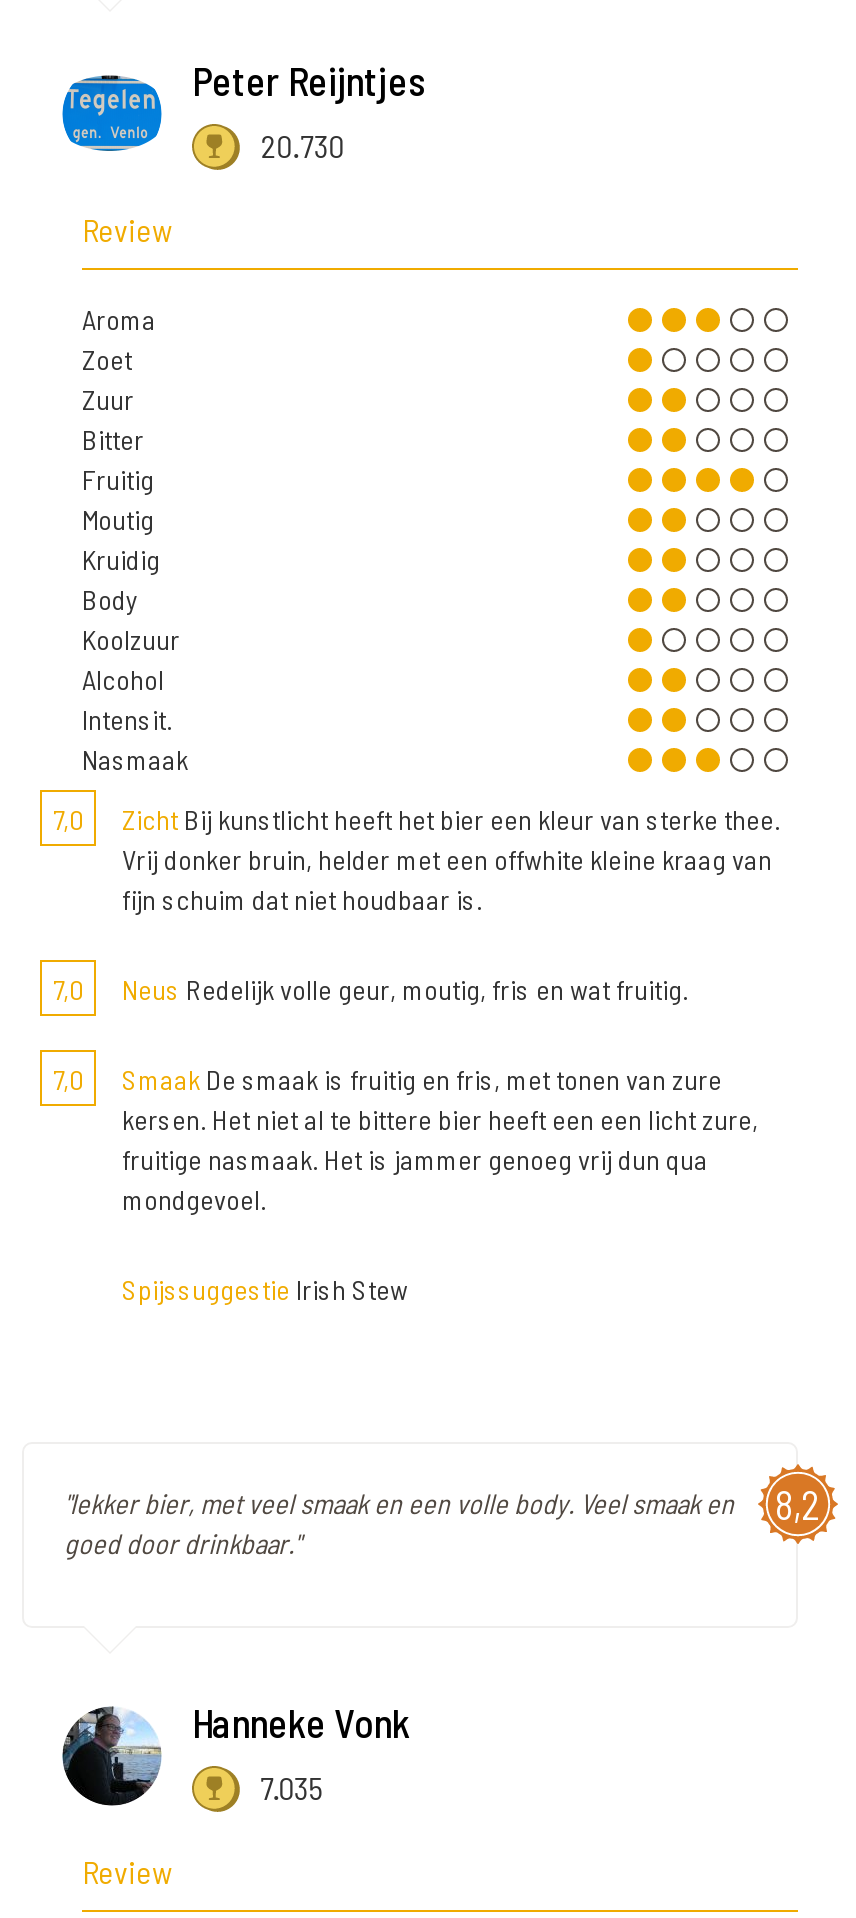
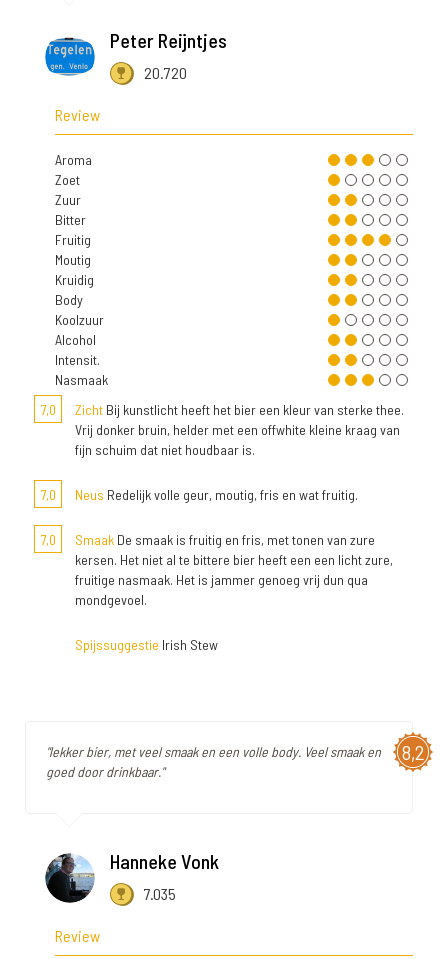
[260,126,344,164] 20.730 -> [144,63,187,82] 20.720

